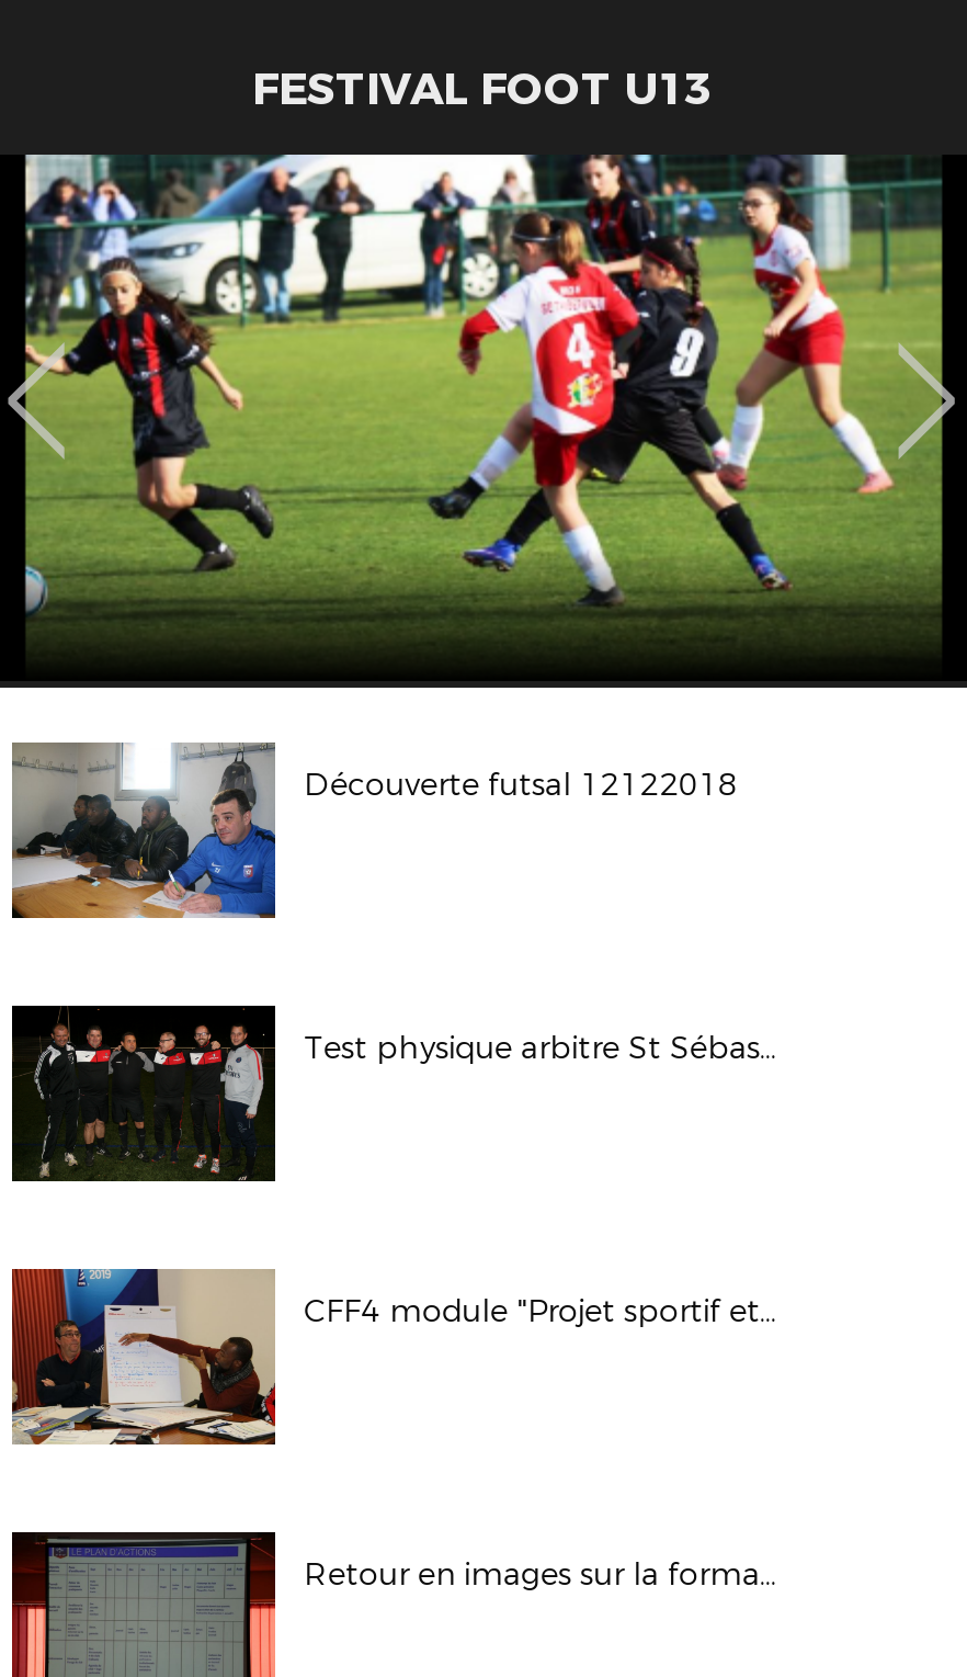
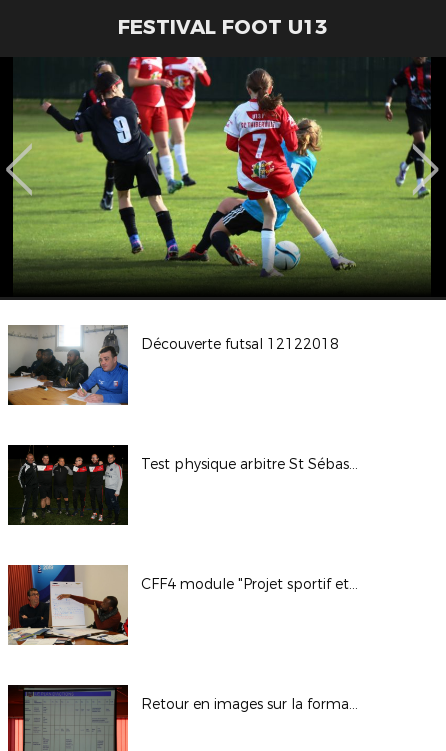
[21,152,944,633] [image] -> [12,56,433,276] [image]

